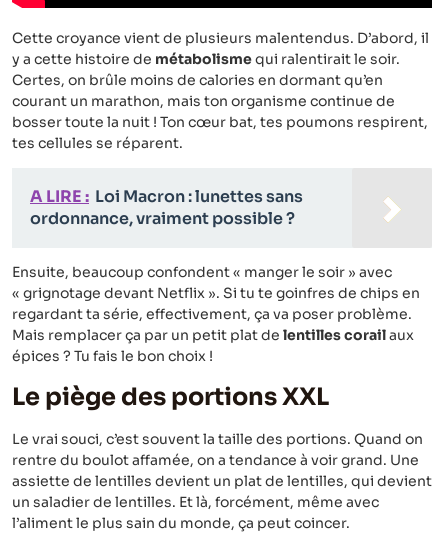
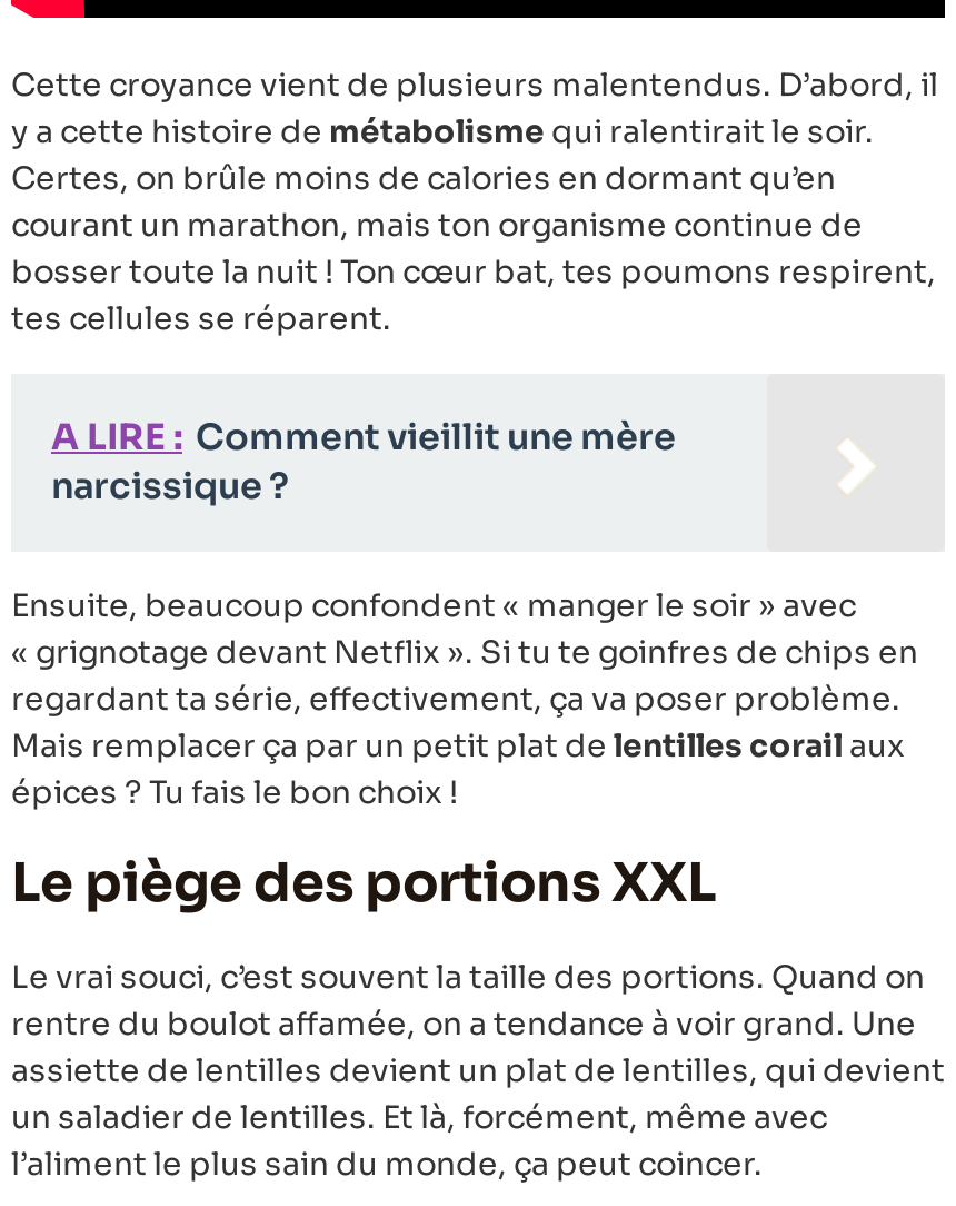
[30,186,303,229] A LIRE : Loi Macron : lunettes sans | ordonnance, vraiment possible ? -> [51,415,676,510] A LIRE : Comment vieillit une mère | narcissique ?

